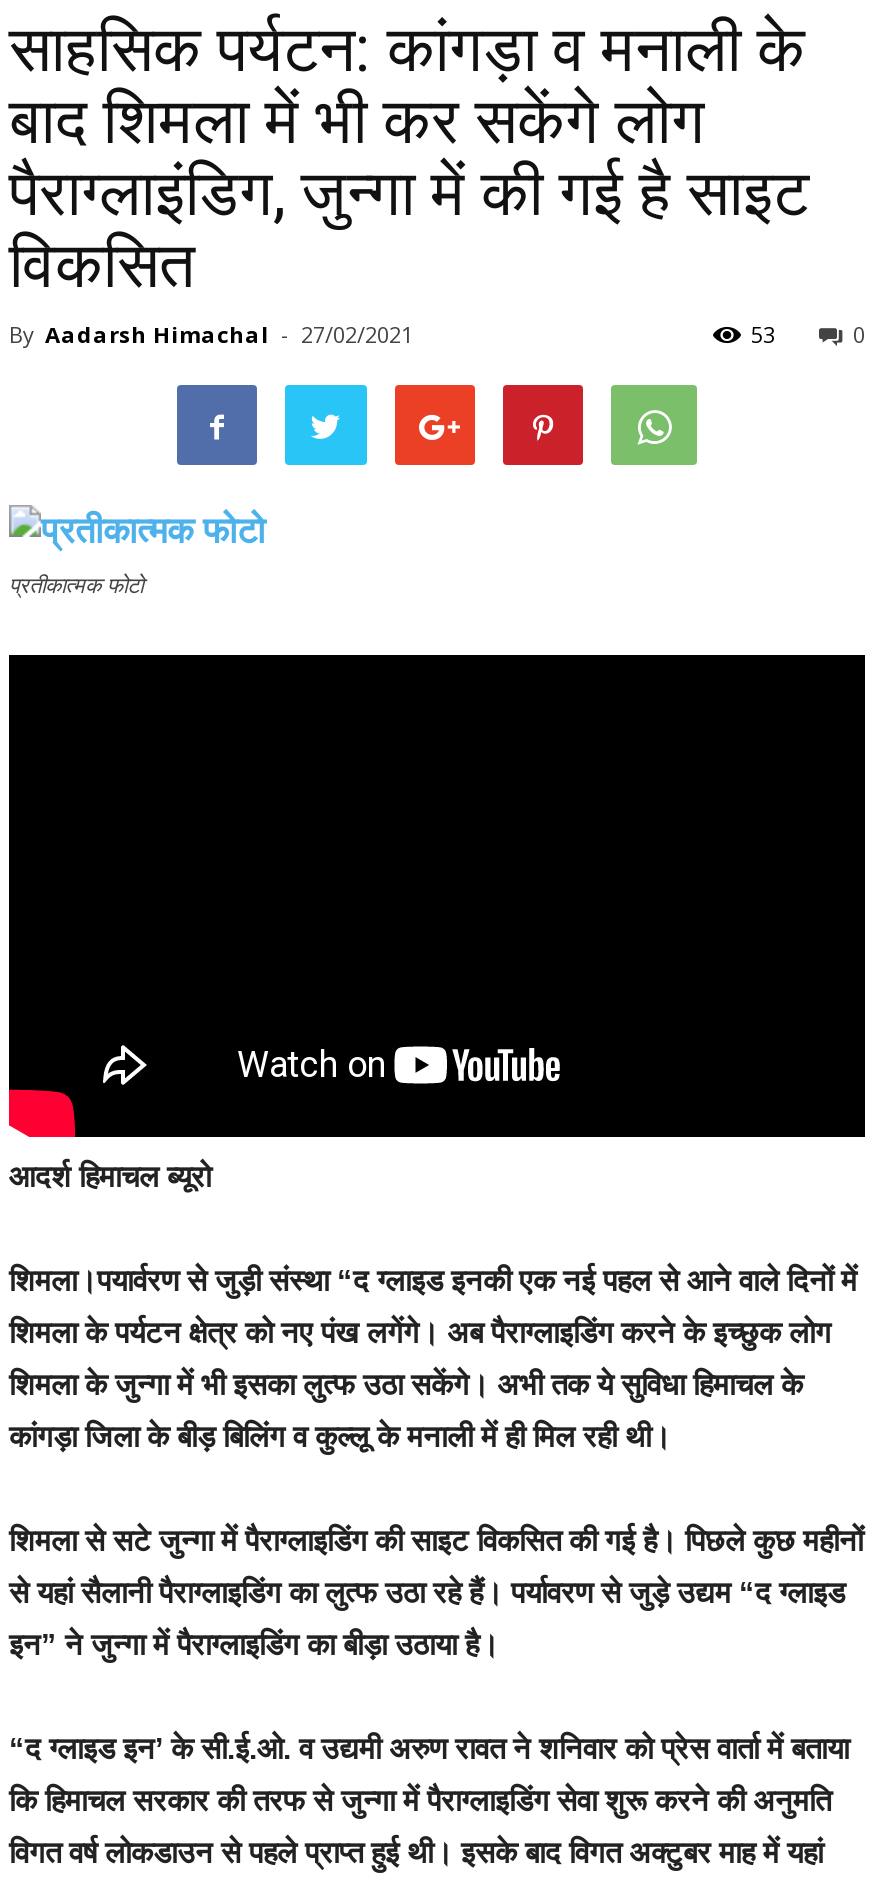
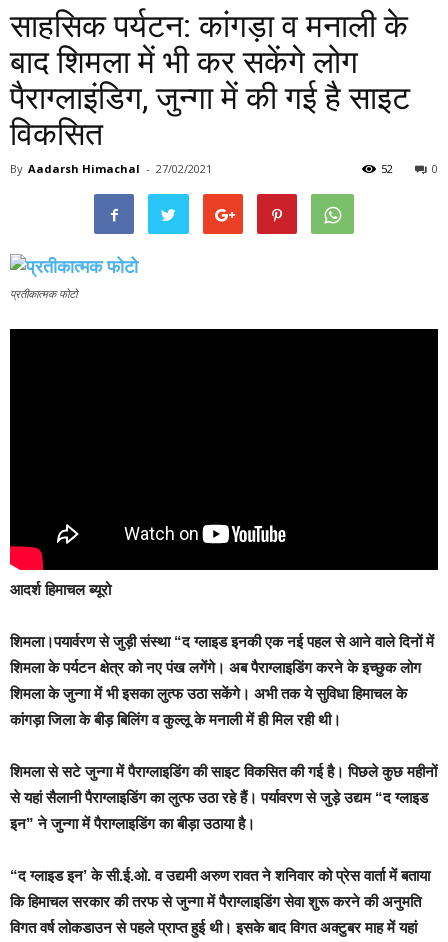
[751,319,775,349] 53 -> [381,161,393,176] 52

